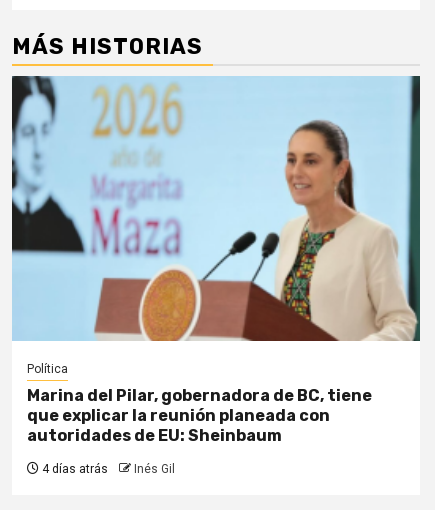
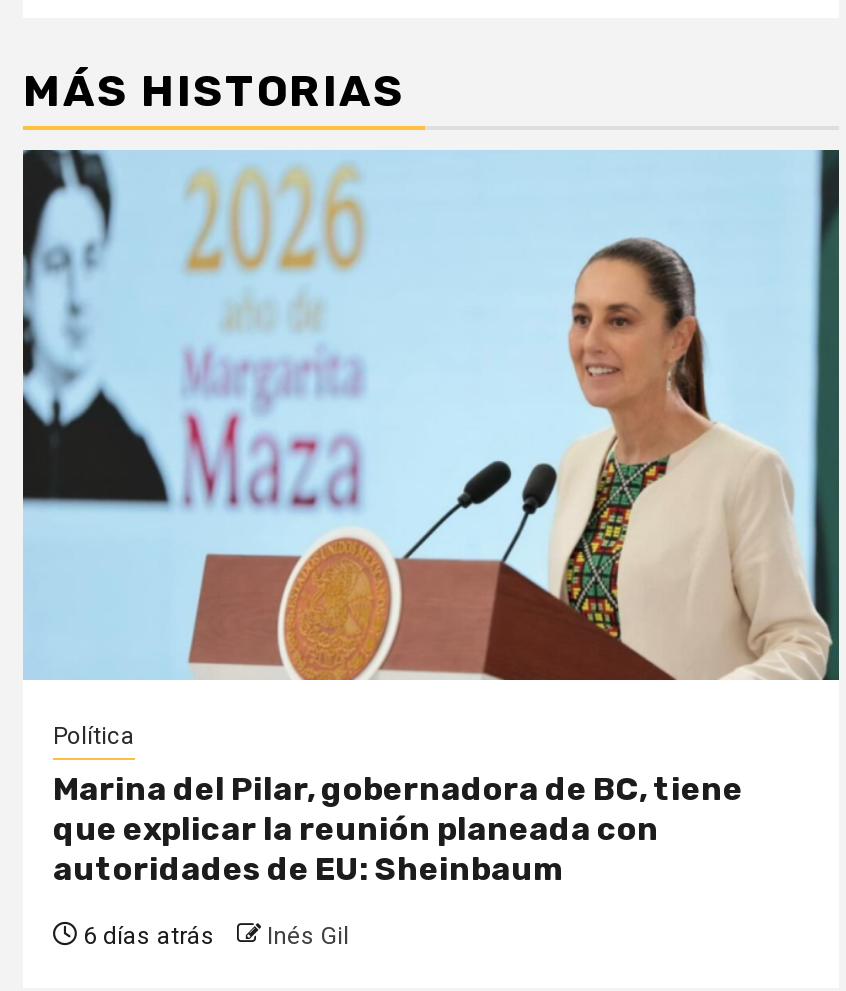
[39,462,175,476] 4 días atrás Inés Gil -> [77,922,349,950] 6 días atrás Inés Gil

